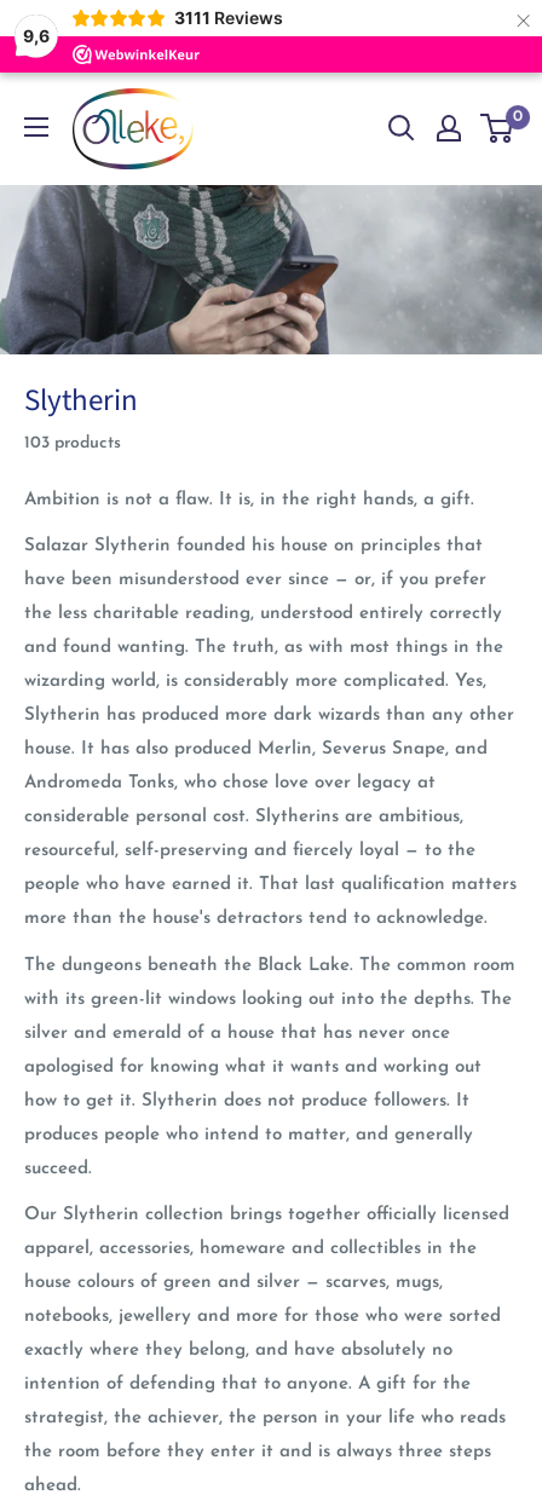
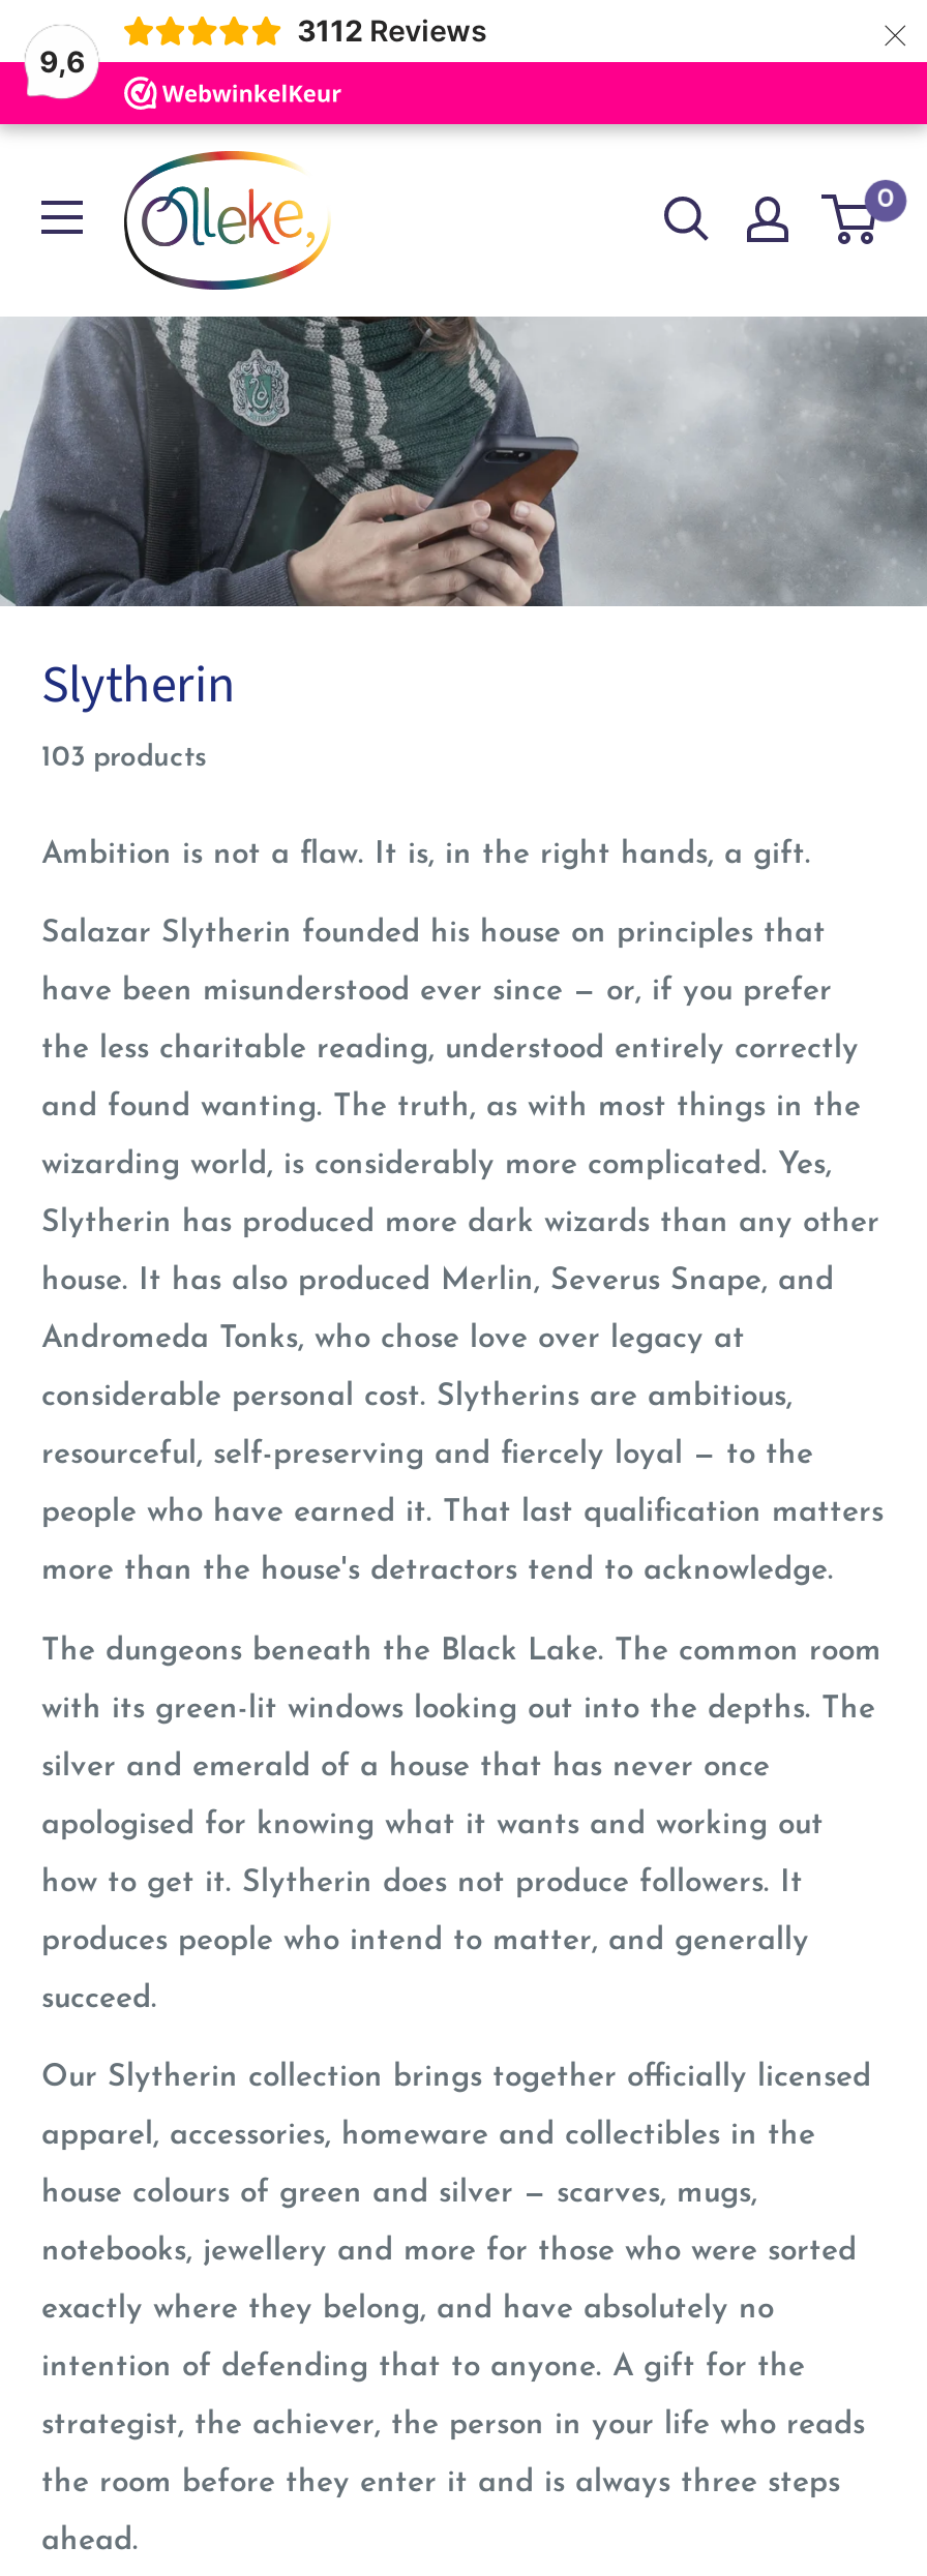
[174,7,283,28] 3111 Reviews -> [297,12,488,48] 3112 Reviews

